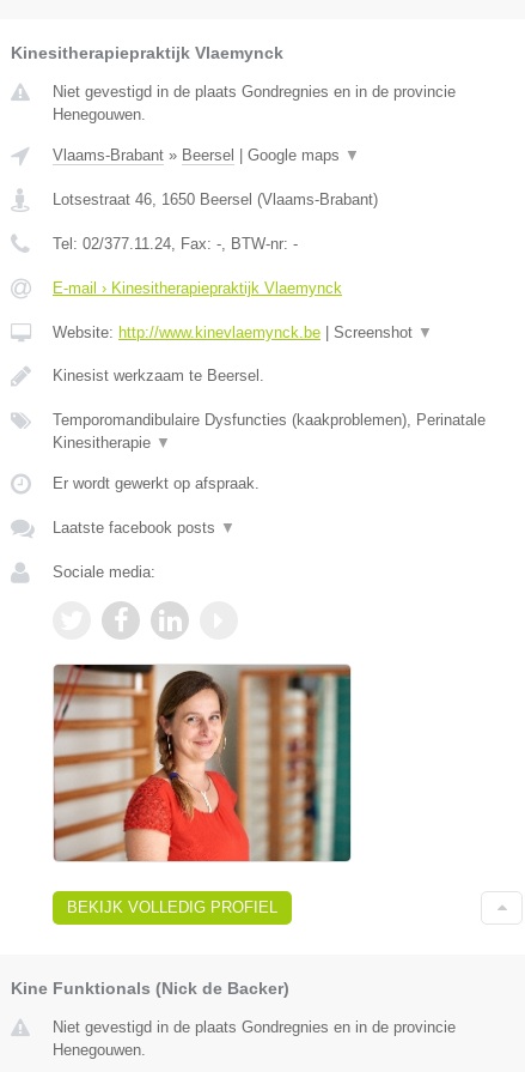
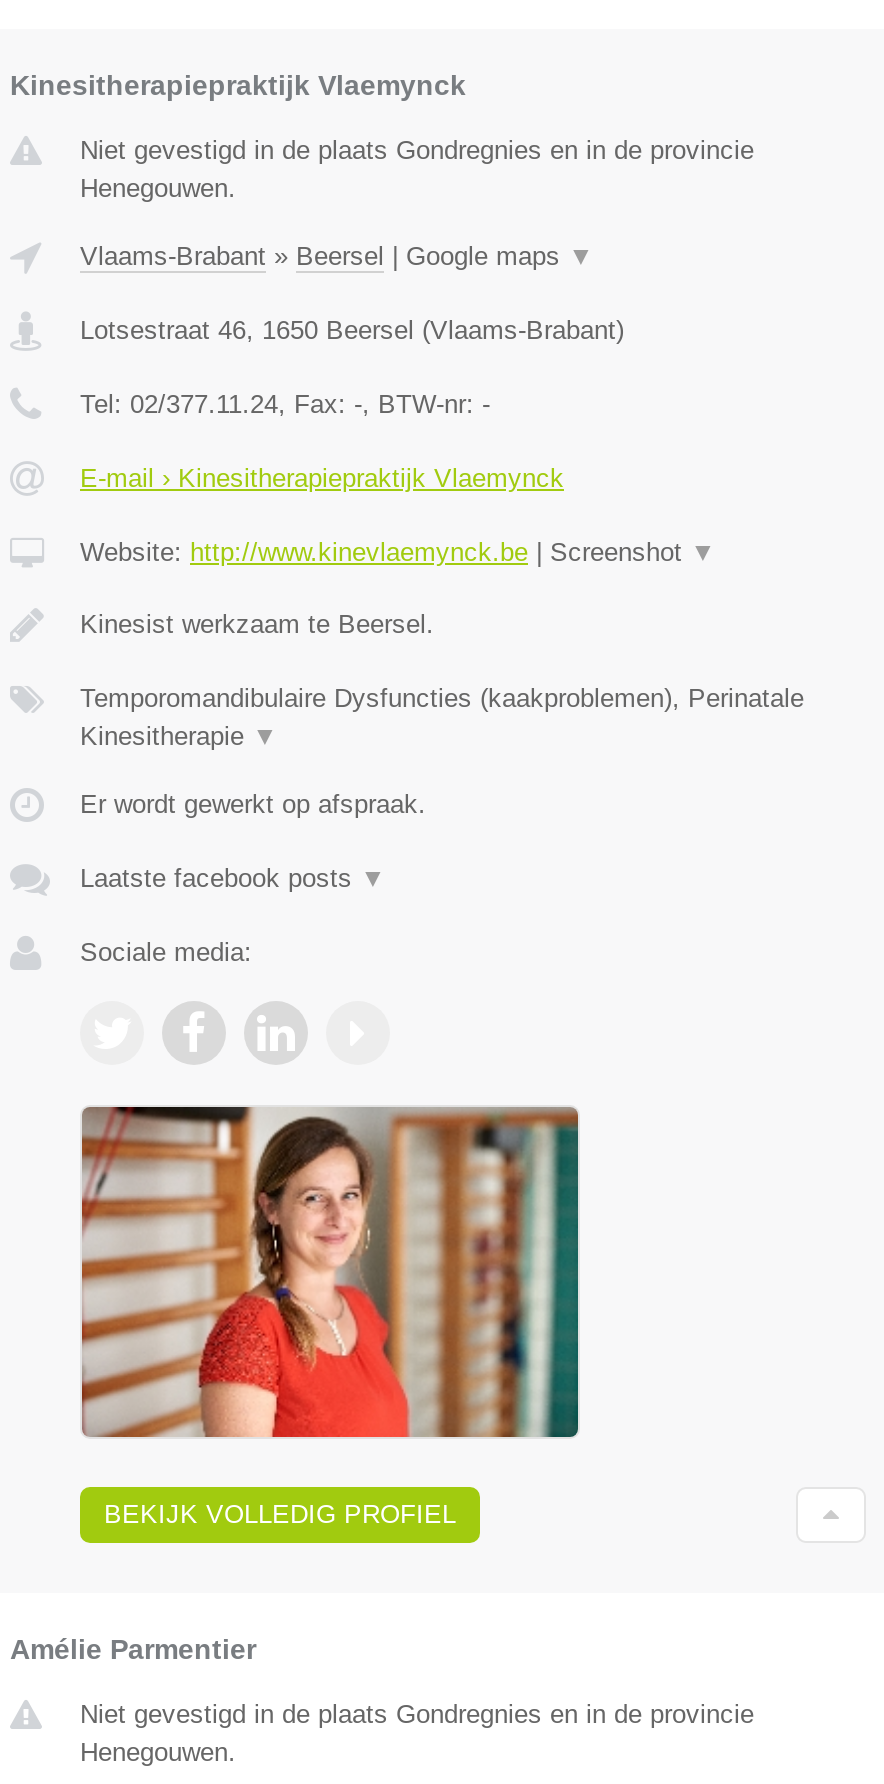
[11,979,289,998] Kine Funktionals (Nick de Backer) -> [10,1633,256,1665] Amélie Parmentier

